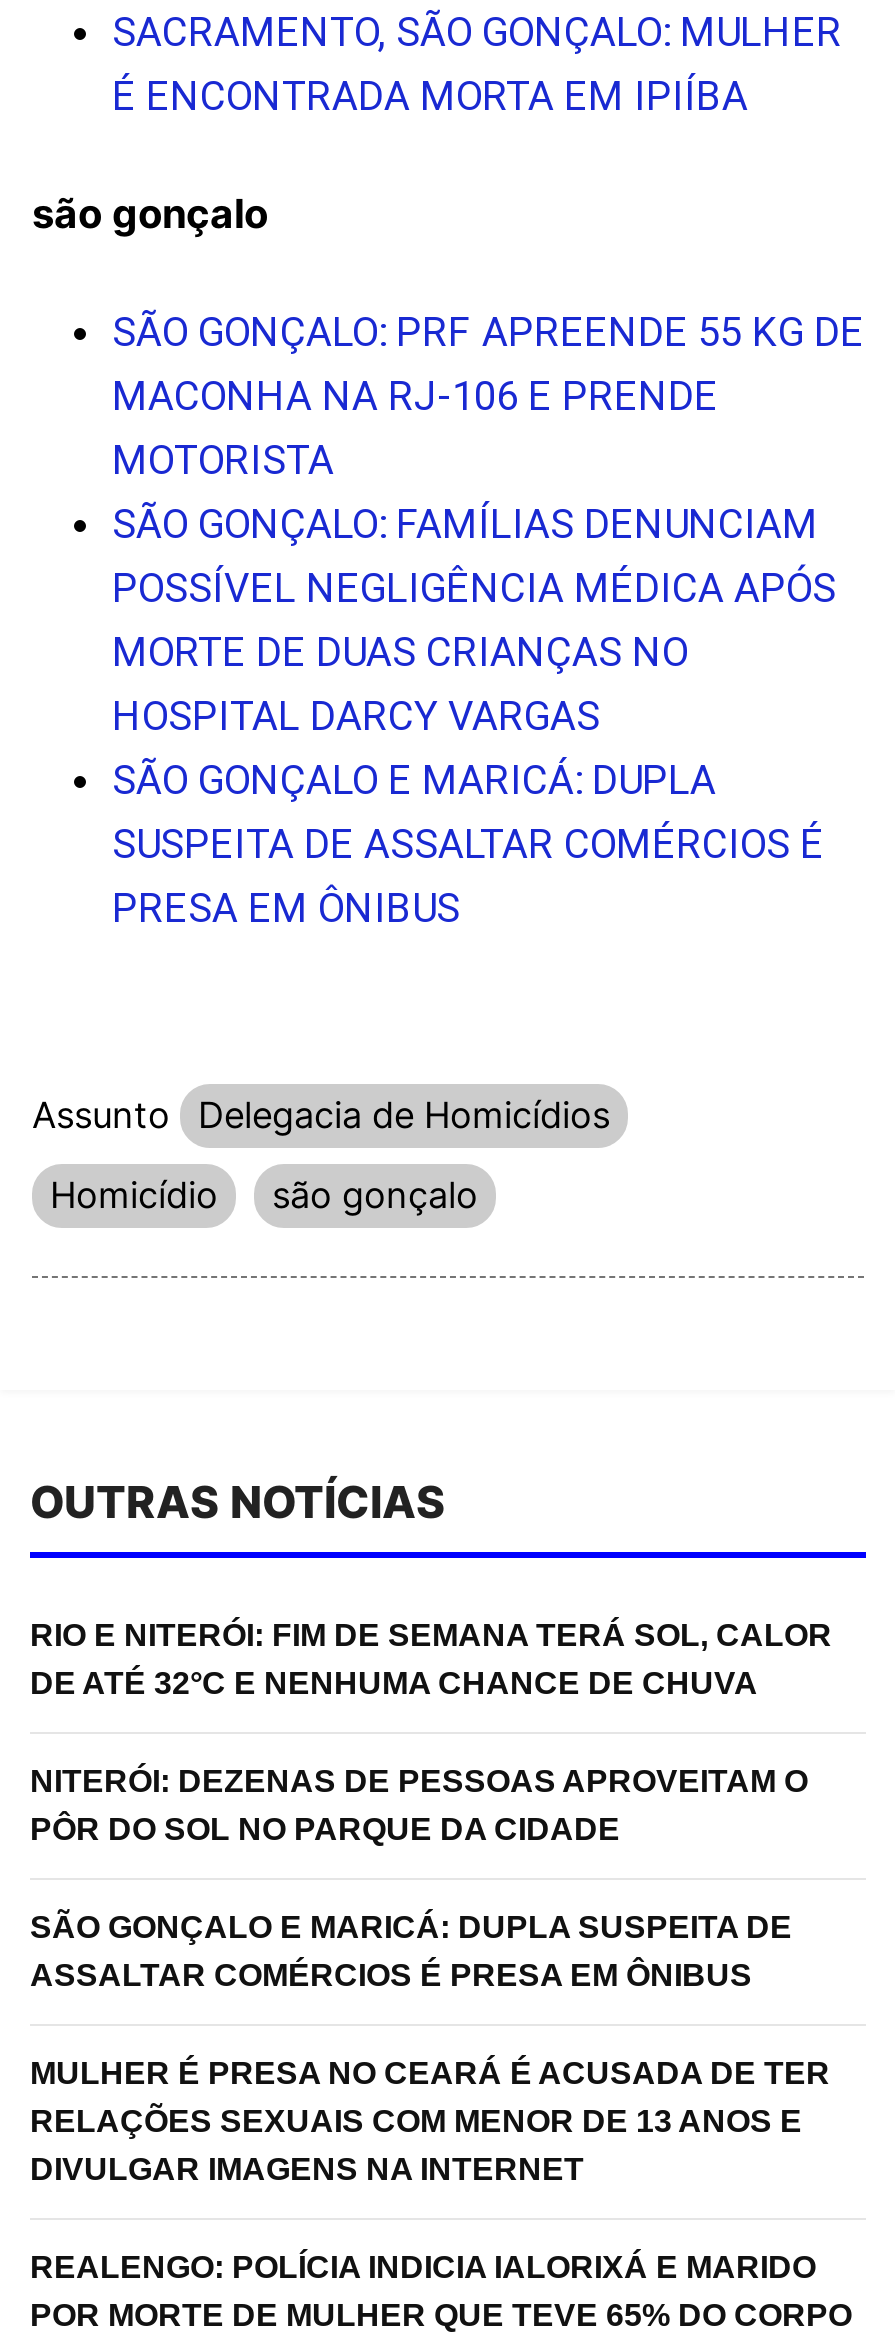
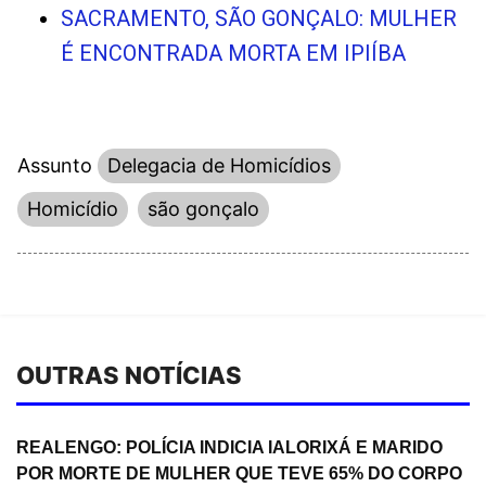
[32,190,864,932] são gonçalo | SÃO GONÇALO: PRF APREENDE 55 KG DE | MACONHA NA RJ-106 E PRENDE | MOTORISTA | SÃO GONÇALO: FAMÍLIAS DENUNCIAM | POSSÍVEL NEGLIGÊNCIA MÉDICA APÓS | MORTE DE DUAS CRIANÇAS NO | HOSPITAL DARCY VARGAS | SÃO GONÇALO E MARICÁ: DUPLA | SUSPEITA DE ASSALTAR COMÉRCIOS É | PRESA EM ÔNIBUS -> none
[30,1618,832,2186] RIO E NITERÓI: FIM DE SEMANA TERÁ SOL, CALOR | DE ATÉ 32°C E NENHUMA CHANCE DE CHUVA | NITERÓI: DEZENAS DE PESSOAS APROVEITAM O | PÔR DO SOL NO PARQUE DA CIDADE | SÃO GONÇALO E MARICÁ: DUPLA SUSPEITA DE | ASSALTAR COMÉRCIOS É PRESA EM ÔNIBUS | MULHER É PRESA NO CEARÁ É ACUSADA DE TER | RELAÇÕES SEXUAIS COM MENOR DE 13 ANOS E | DIVULGAR IMAGENS NA INTERNET -> none

